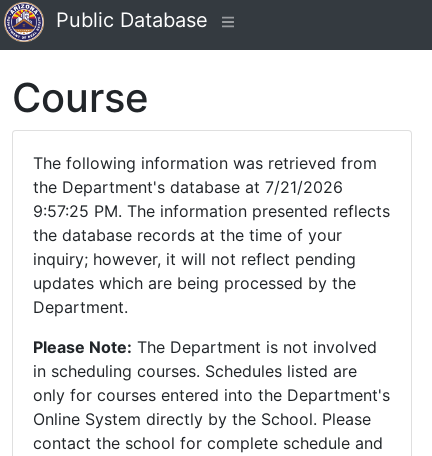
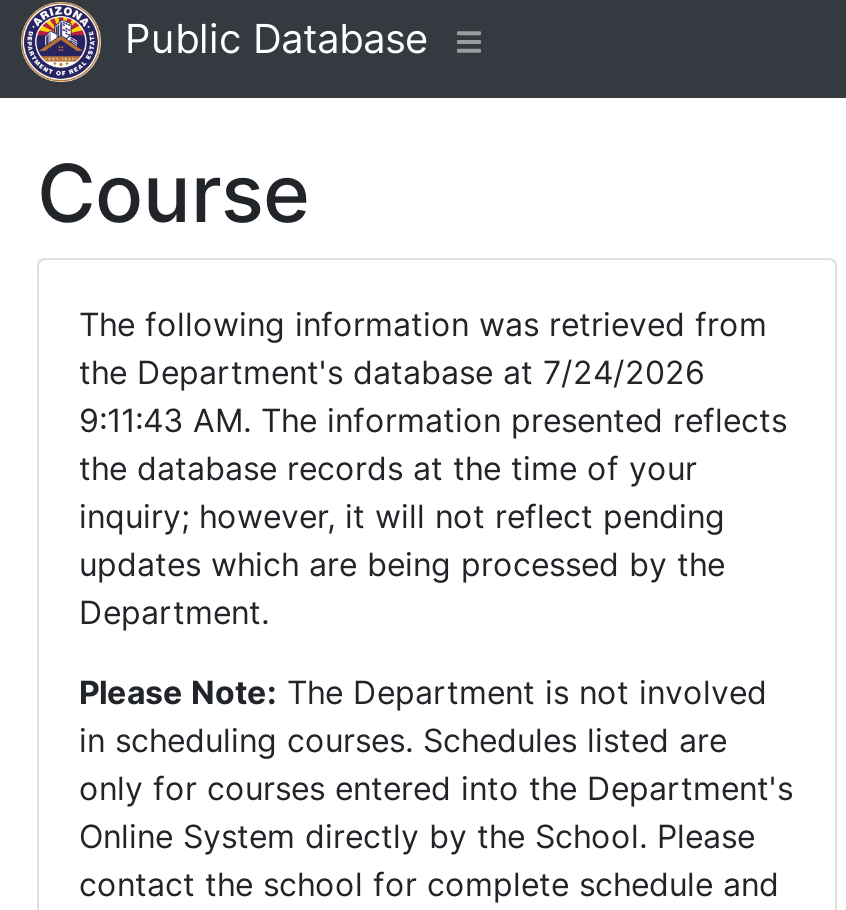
[33,177,343,197] the Department's database at 7/21/2026 -> [79,352,705,392] the Department's database at 7/24/2026
[33,201,390,221] 9:57:25 PM. The information presented reflects -> [79,400,787,440] 9:11:43 AM. The information presented reflects

